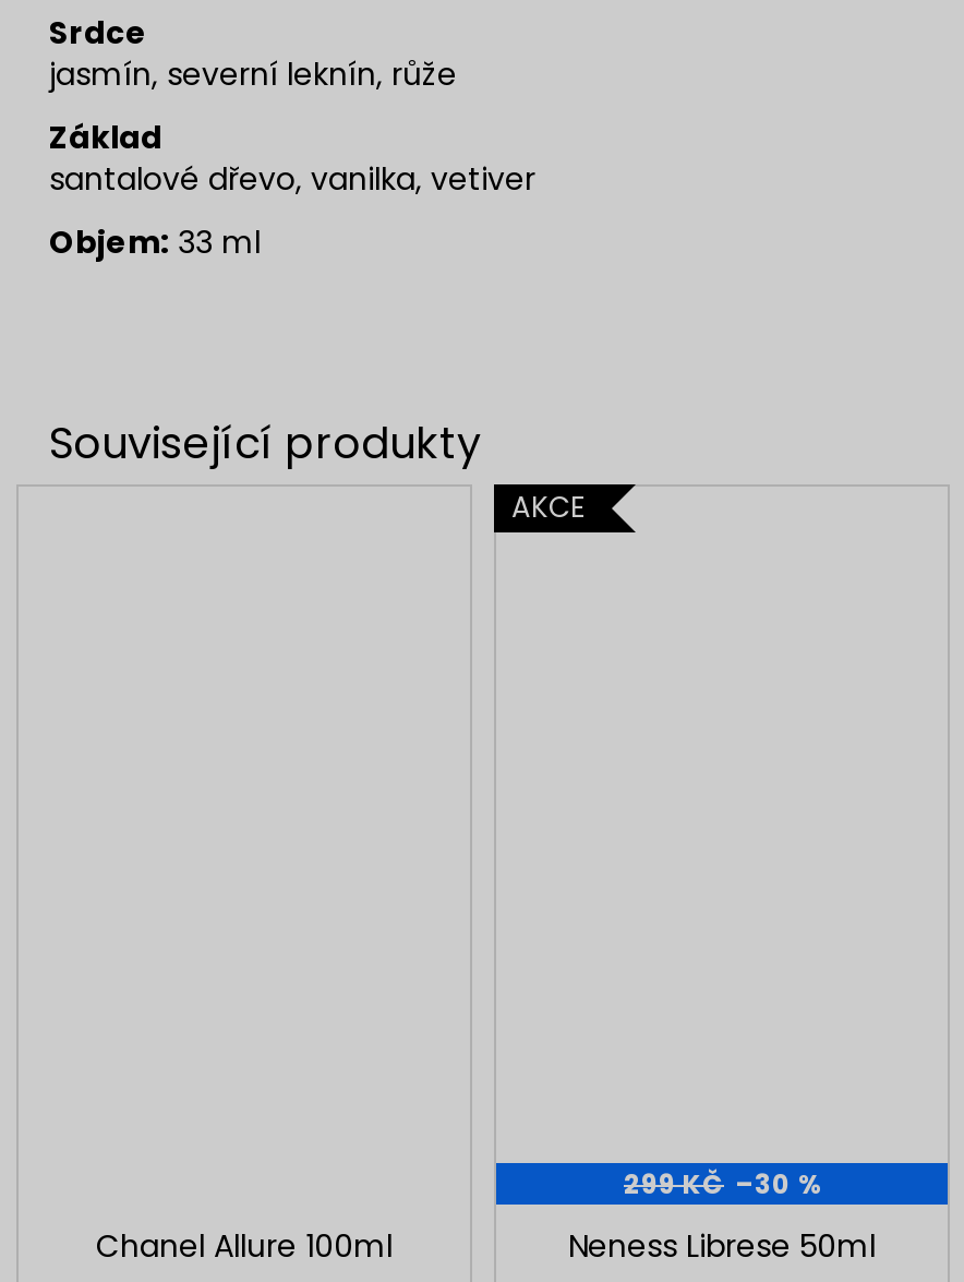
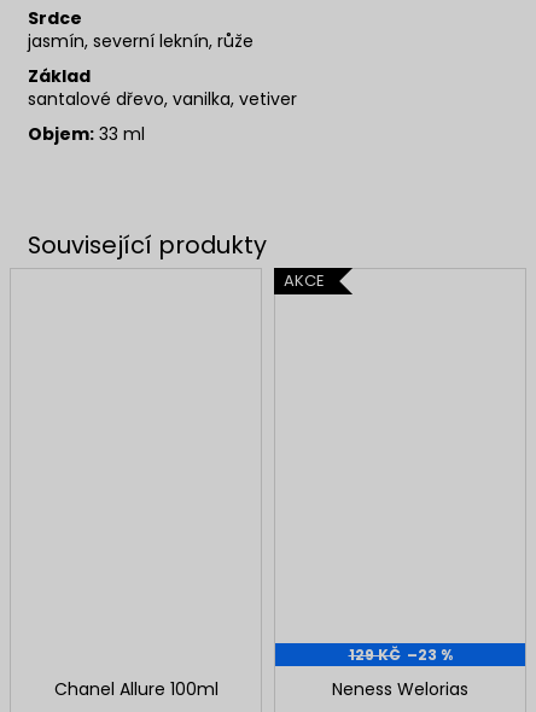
[624,1165,820,1202] 299 KČ –30 % -> [348,644,452,665] 129 KČ –23 %
[568,1224,876,1267] Neness Librese 50ml -> [332,677,468,701] Neness Welorias

